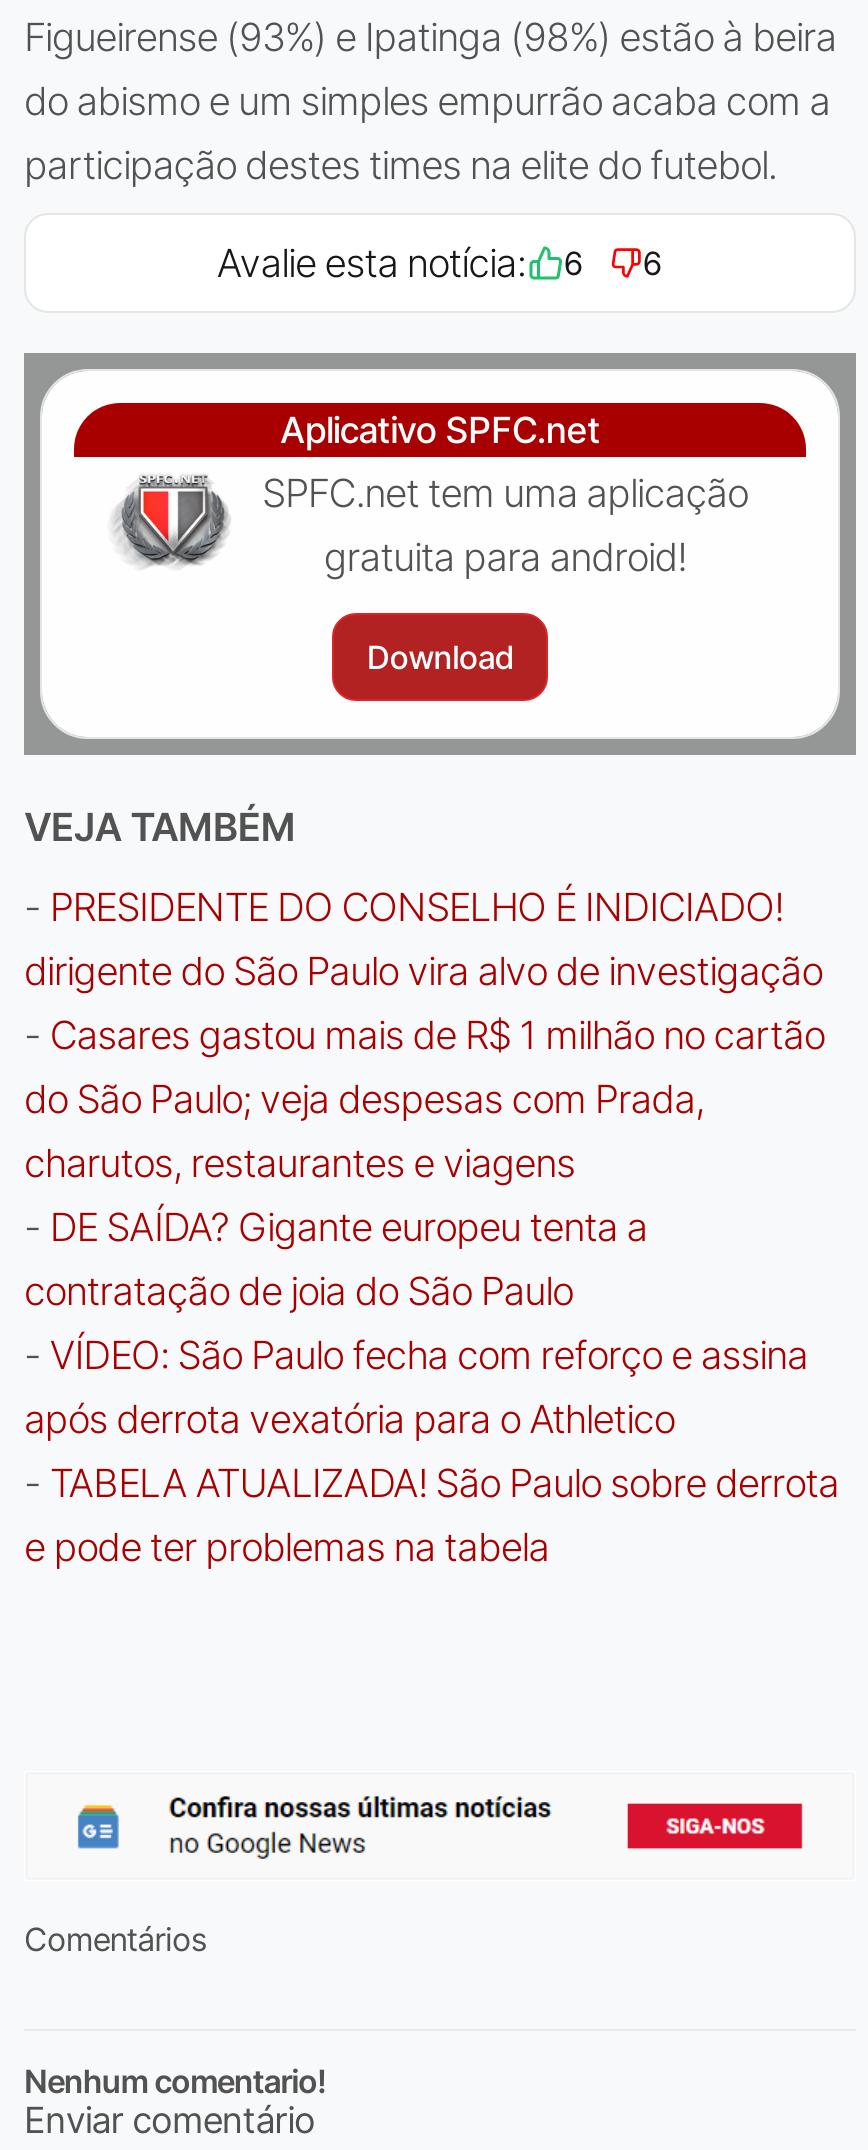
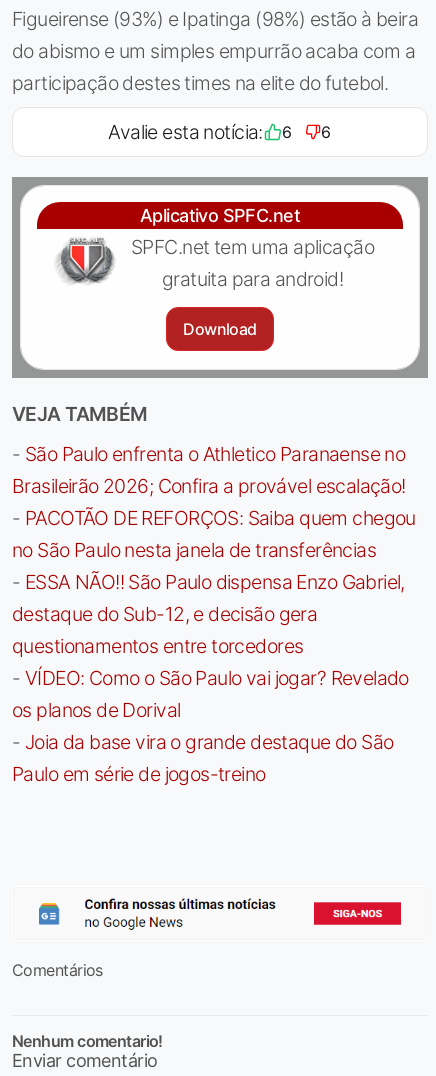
[24,882,839,1570] - PRESIDENTE DO CONSELHO É INDICIADO! | dirigente do São Paulo vira alvo de investigação | - Casares gastou mais de R$ 1 milhão no cartão | do São Paulo; veja despesas com Prada, | charutos, restaurantes e viagens | - DE SAÍDA? Gigante europeu tenta a | contratação de joia do São Paulo | - VÍDEO: São Paulo fecha com reforço e assina | após derrota vexatória para o Athletico | - TABELA ATUALIZADA! São Paulo sobre derrota | e pode ter problemas na tabela -> [12,442,416,786] - São Paulo enfrenta o Athletico Paranaense no | Brasileirão 2026; Confira a provável escalação! | - PACOTÃO DE REFORÇOS: Saiba quem chegou | no São Paulo nesta janela de transferências | - ESSA NÃO!! São Paulo dispensa Enzo Gabriel, | destaque do Sub-12, e decisão gera | questionamentos entre torcedores | - VÍDEO: Como o São Paulo vai jogar? Revelado | os planos de Dorival | - Joia da base vira o grande destaque do São | Paulo em série de jogos-treino

